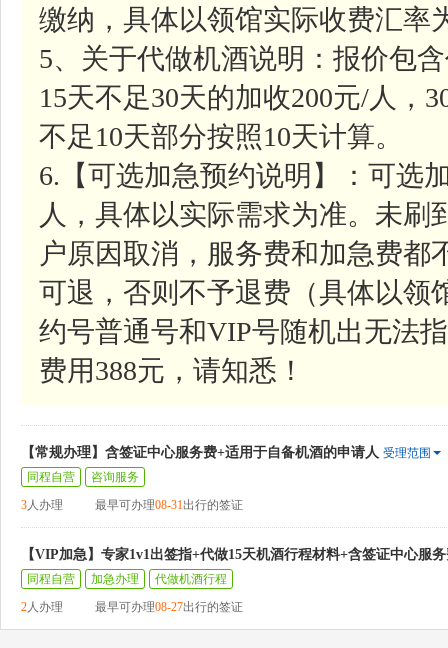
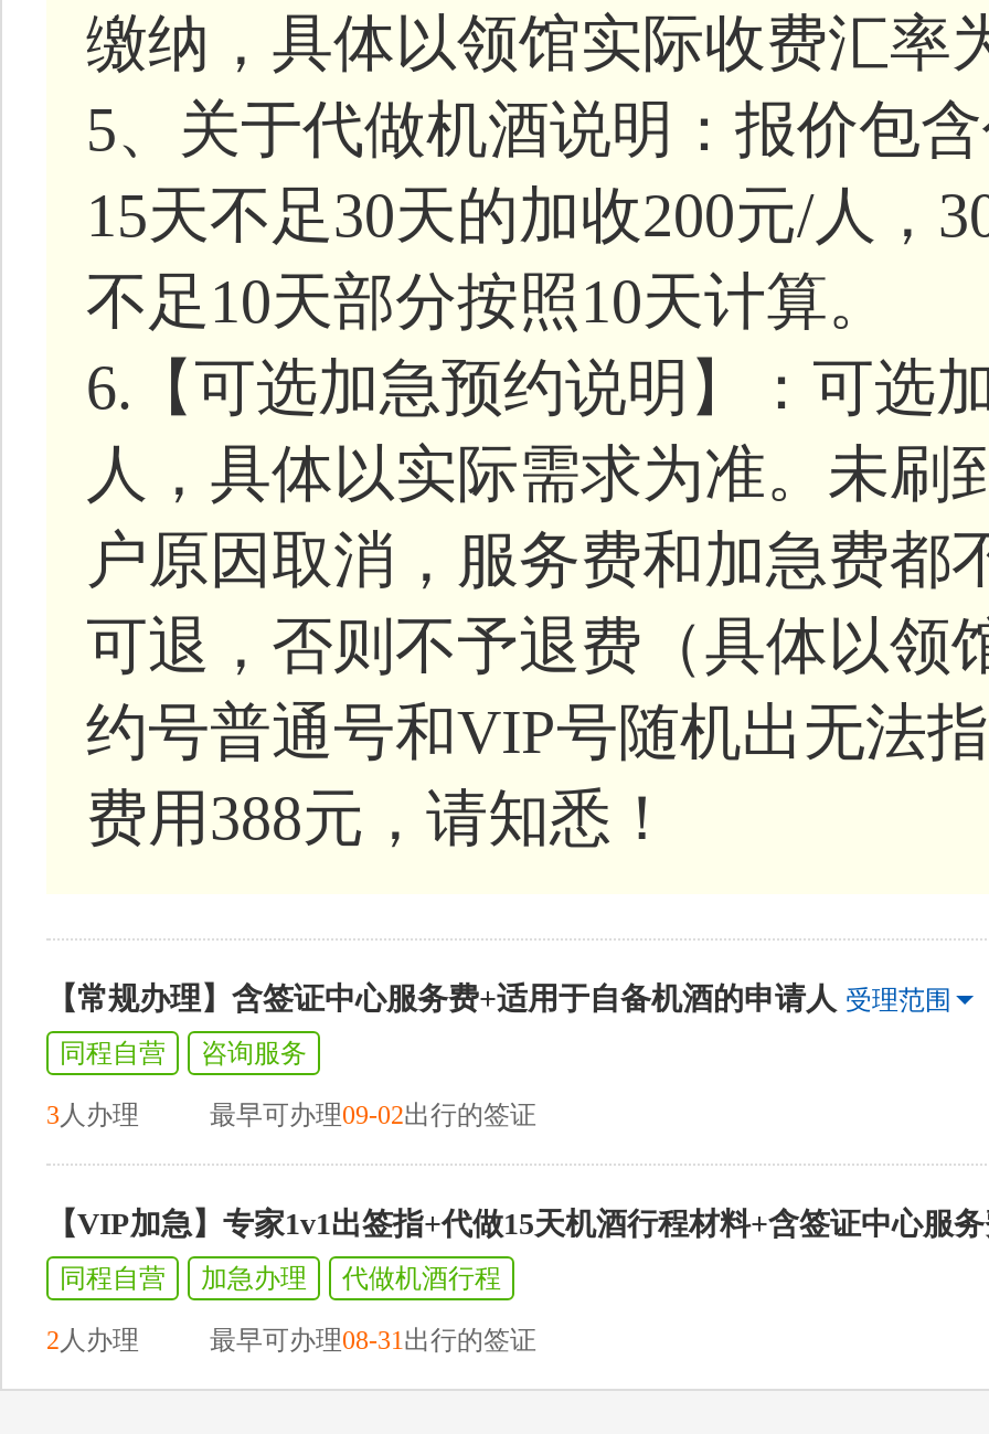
moved [95,498,243,512] -> [210,1325,536,1356]: 最早可办理08-31出行的签证
none -> [210,1100,536,1130] 最早可办理09-02出行的签证
[95,600,243,614] 最早可办理08-27出行的签证 -> none

